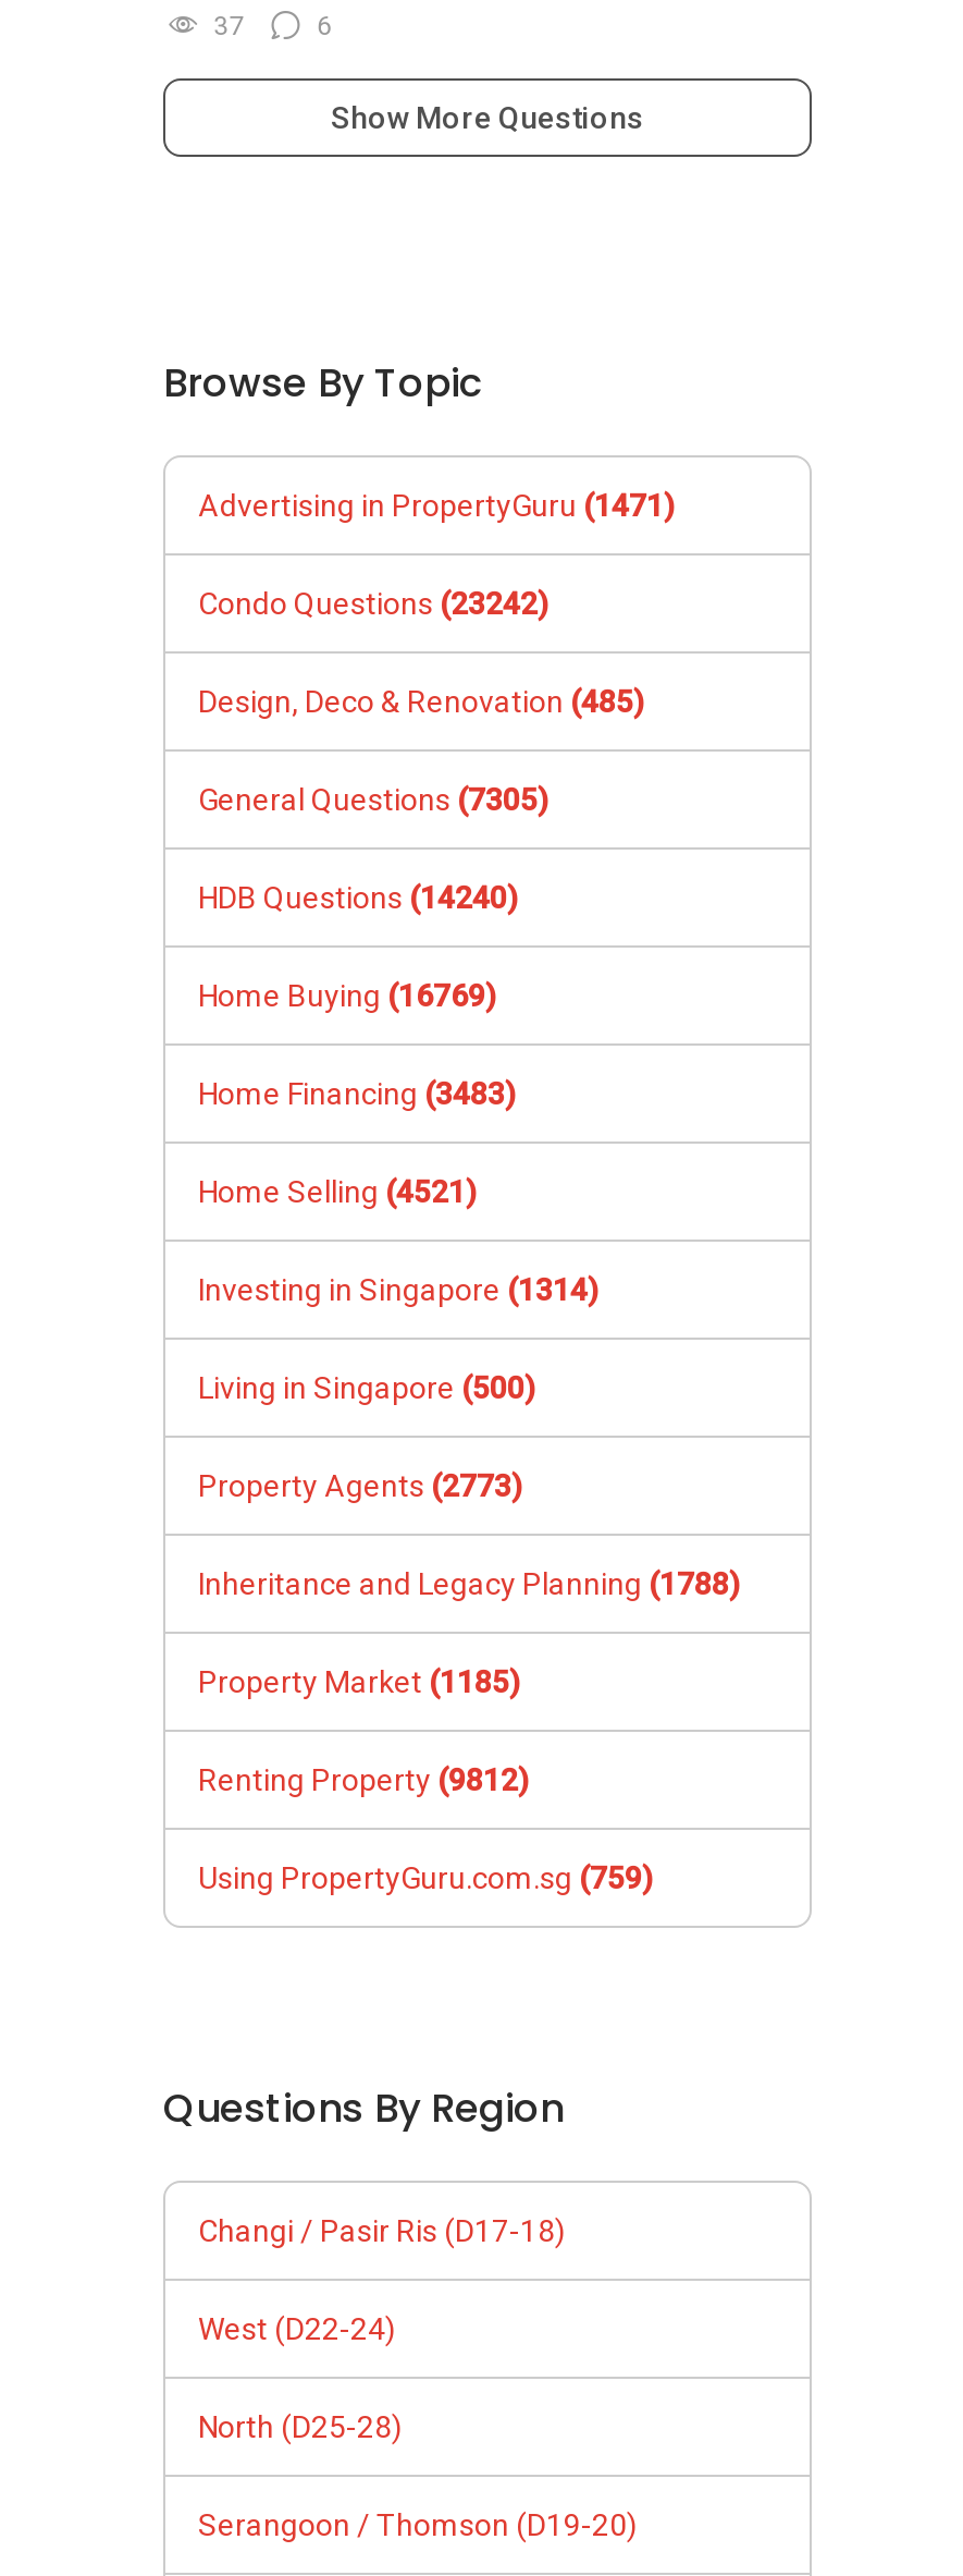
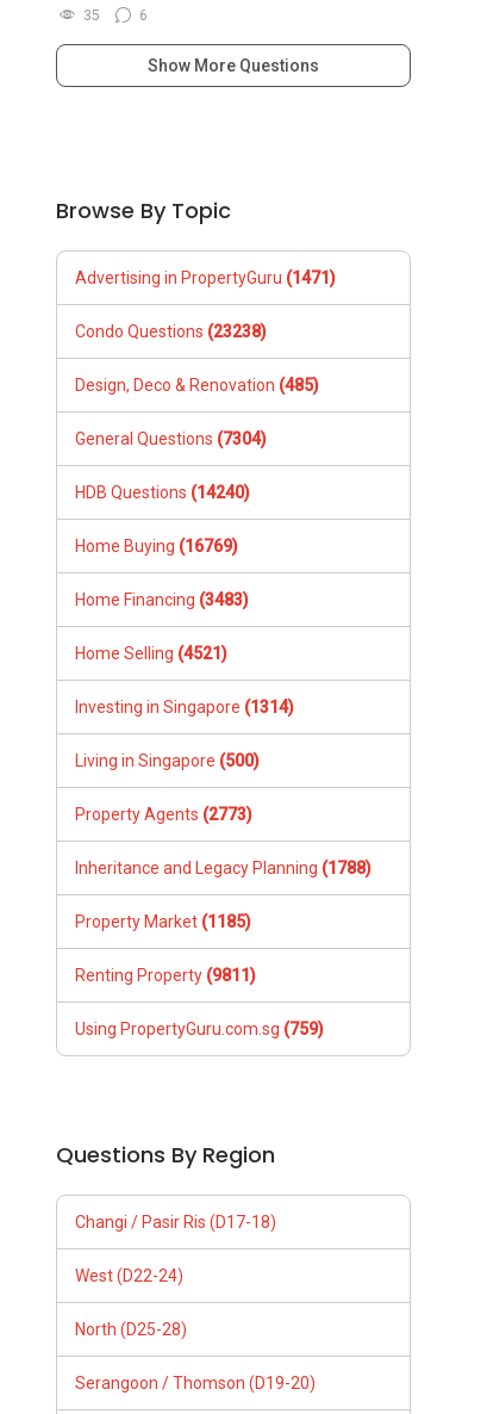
[214,11,244,42] 37 -> [84,7,100,24] 35
[198,586,548,621] Condo Questions (23242) -> [75,322,267,341] Condo Questions (23238)
[198,782,548,817] General Questions (7305) -> [75,429,267,449] General Questions (7304)
[198,1763,529,1798] Renting Property (9812) -> [75,966,256,985] Renting Property (9811)

